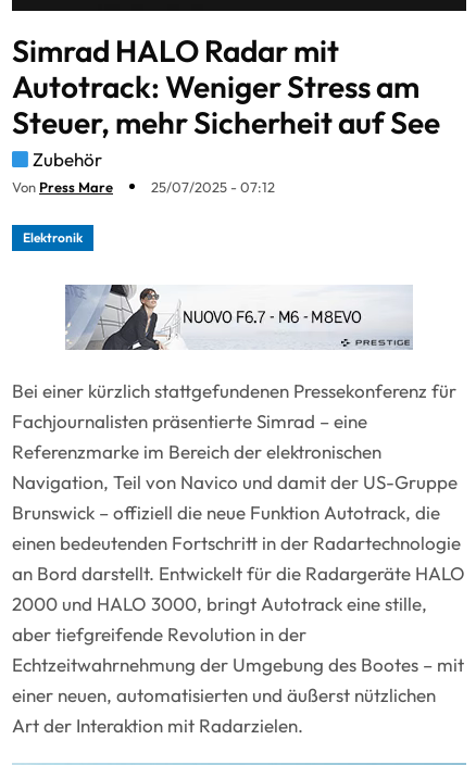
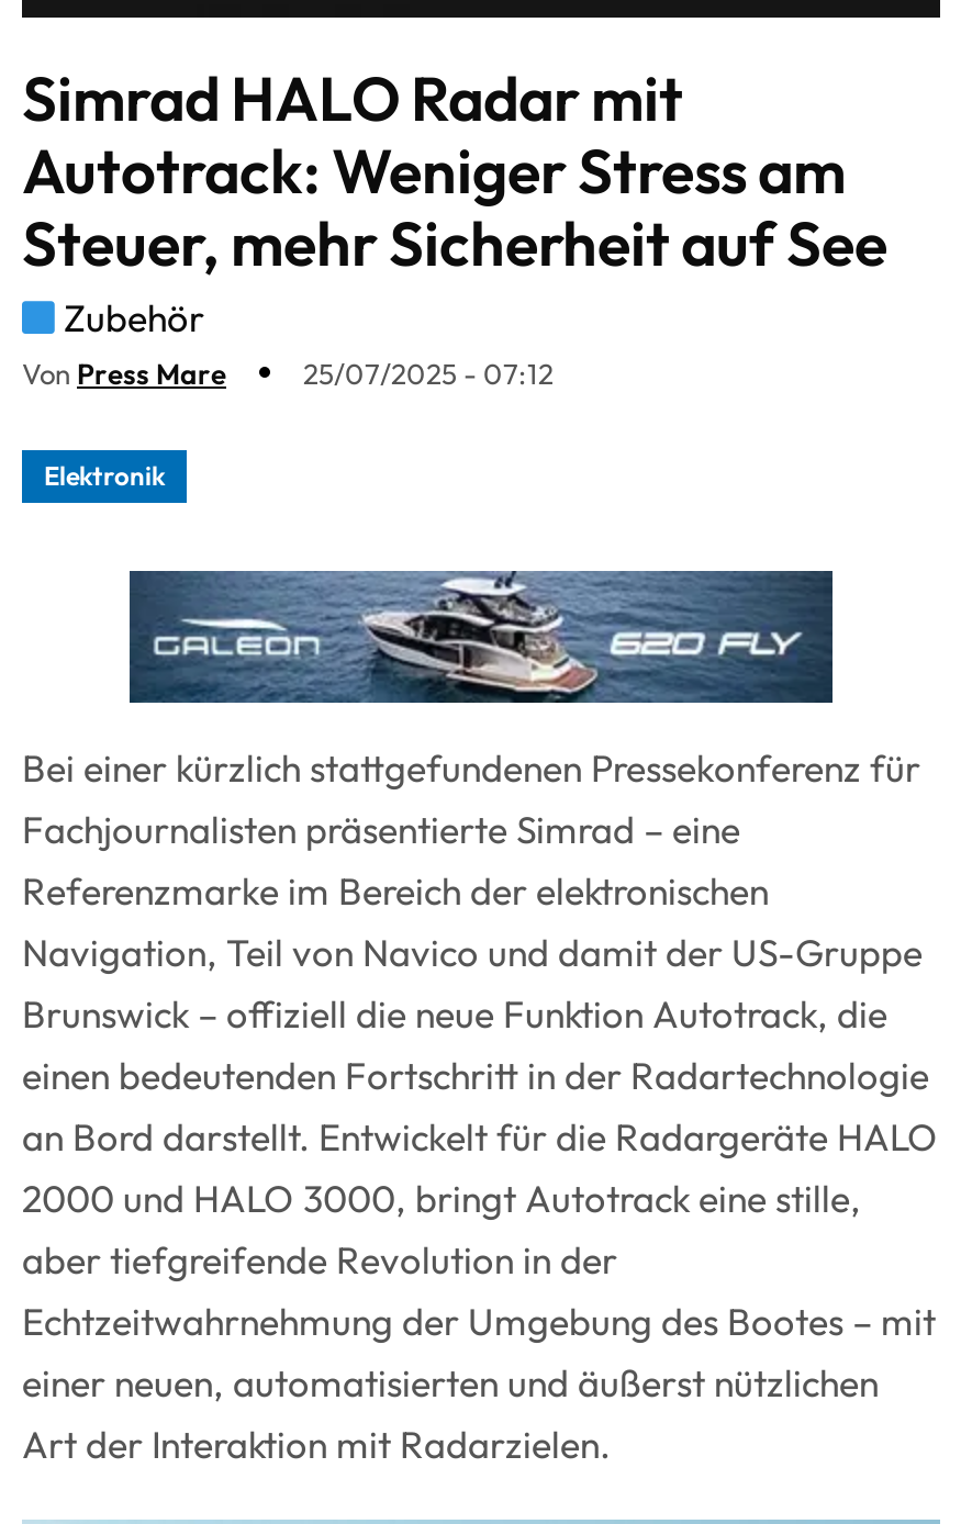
[65,284,413,350] [image] -> [130,569,835,705] [image]

